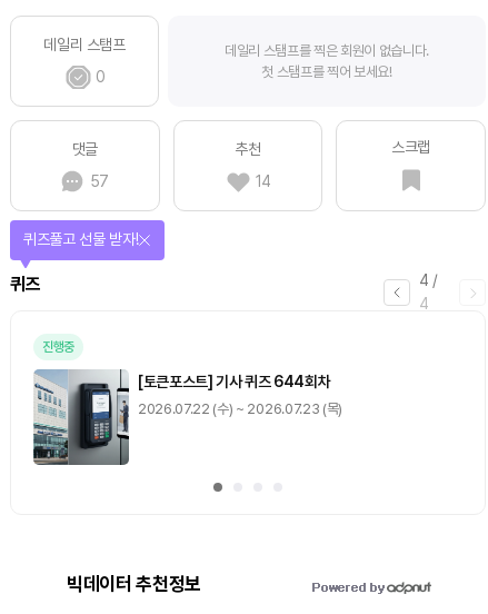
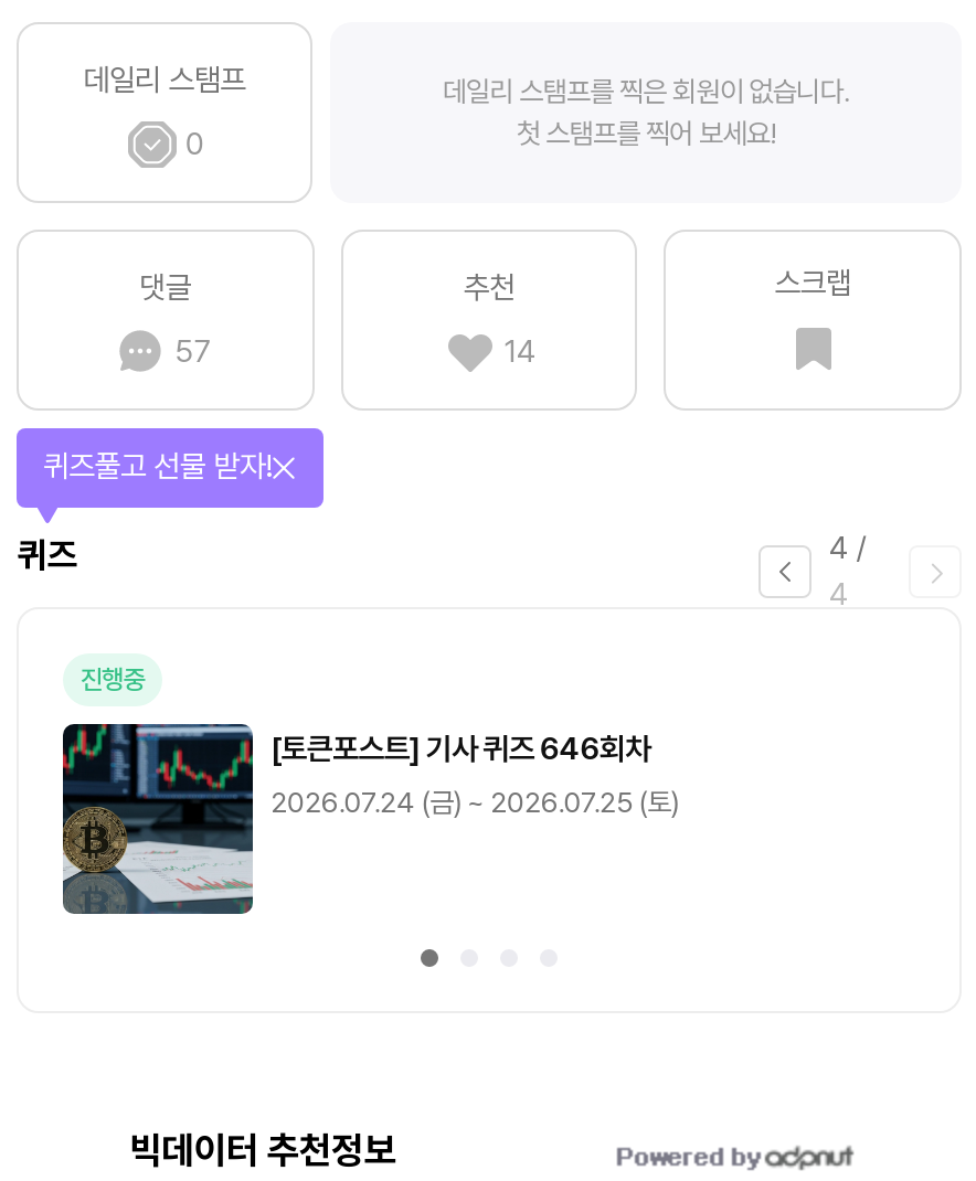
[32,369,330,465] [image] | [토큰포스트] 기사 퀴즈 644회차 -> [61,722,651,914] [image] | [토큰포스트] 기사 퀴즈 646회차
[138,400,342,417] 2026.07.22 (수) ~ 2026.07.23 (목) -> [270,785,679,818] 2026.07.24 (금) ~ 2026.07.25 (토)

